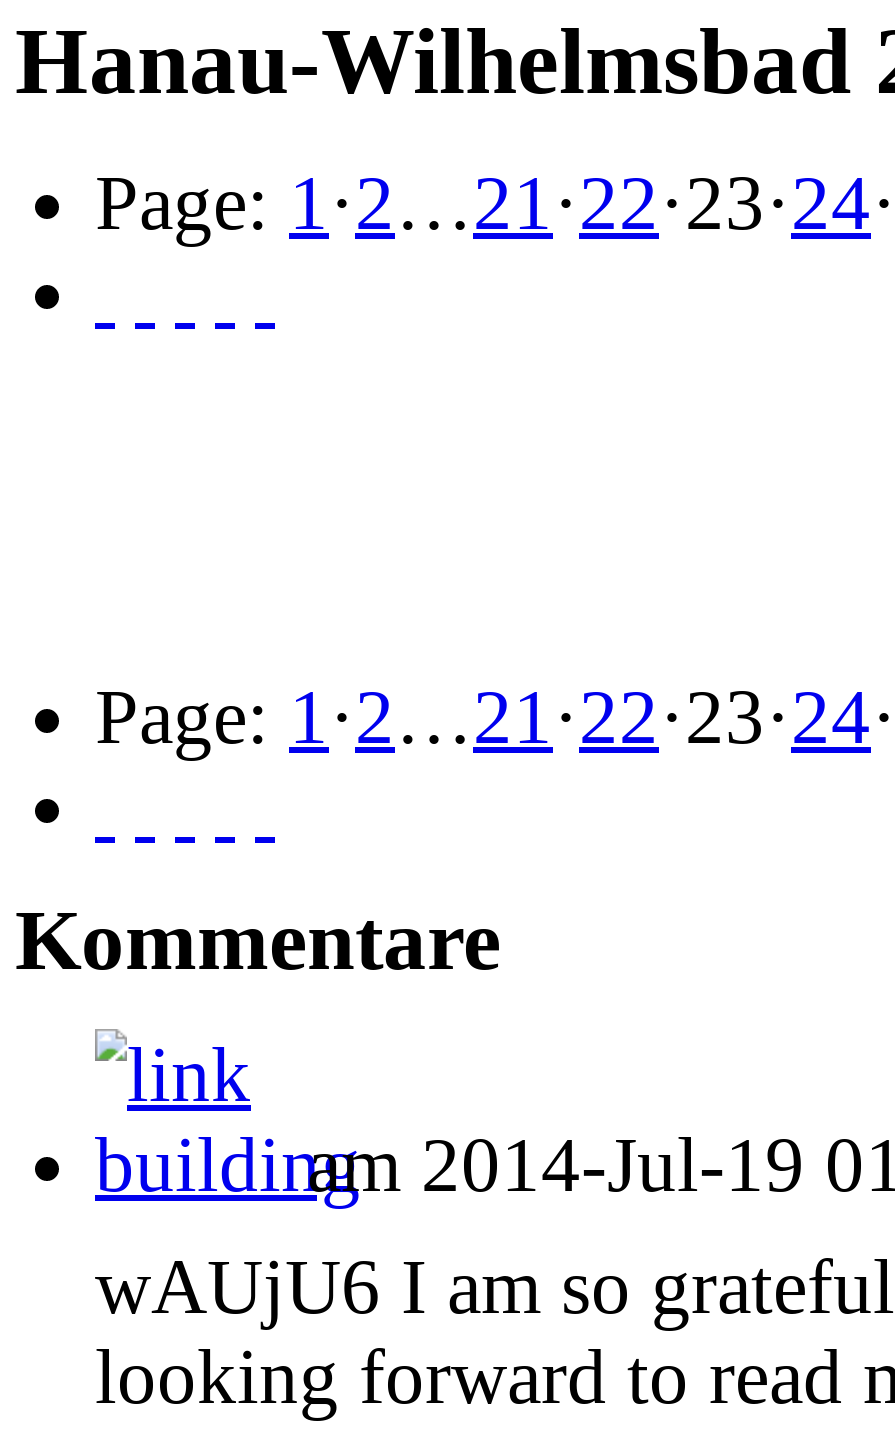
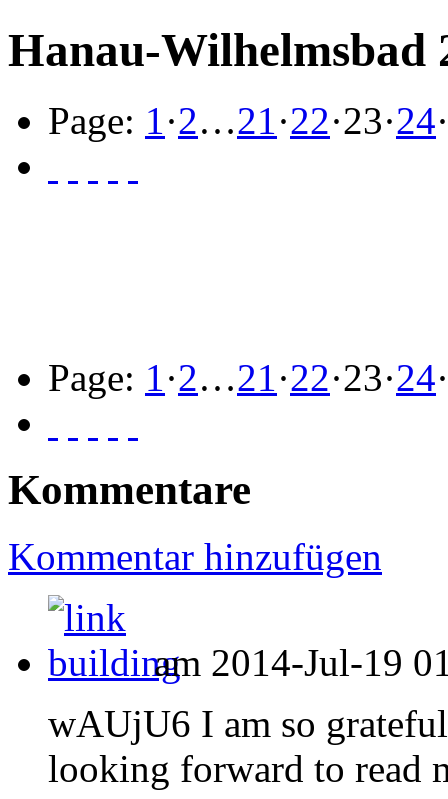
none -> [8,535,382,578] Kommentar hinzufügen

